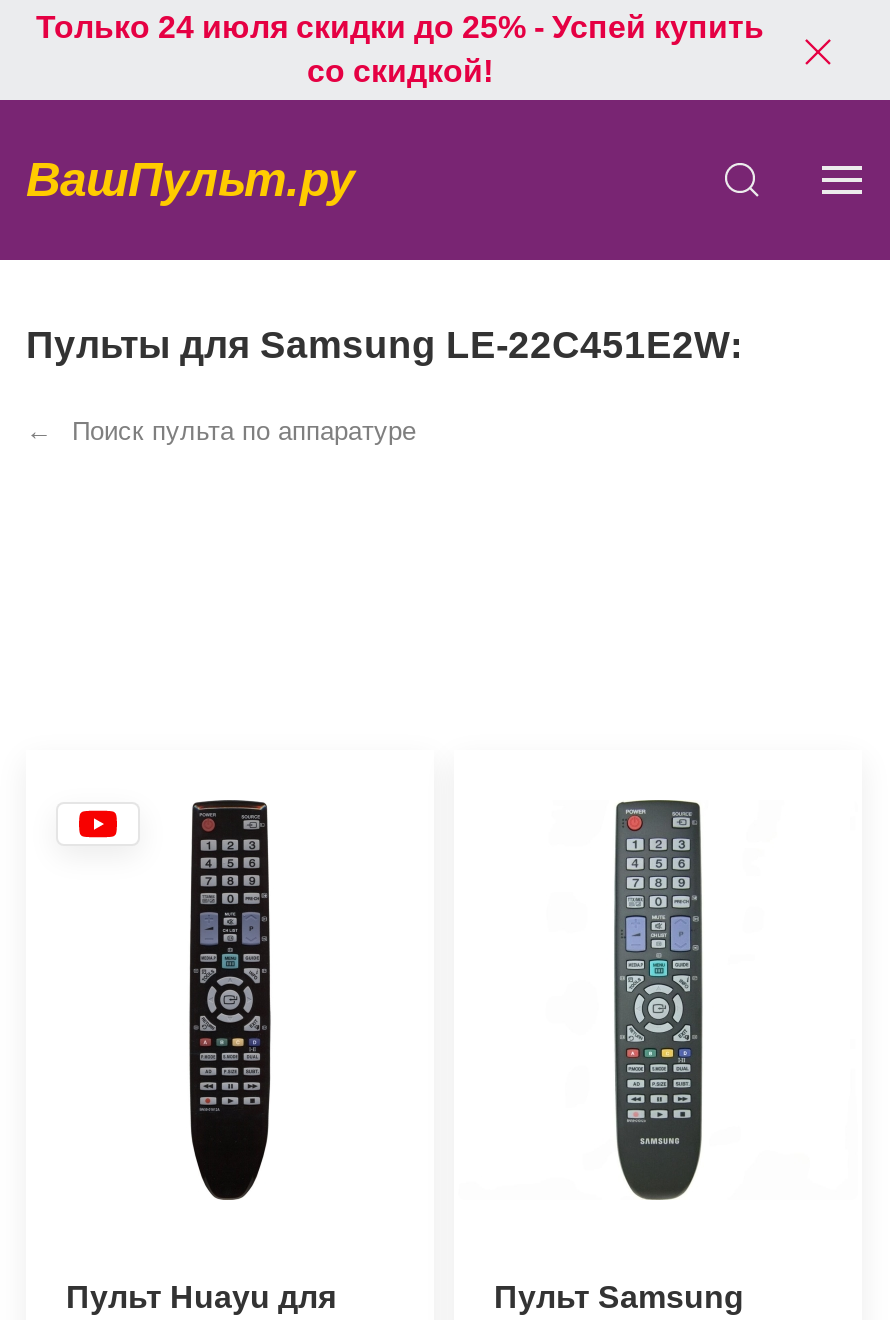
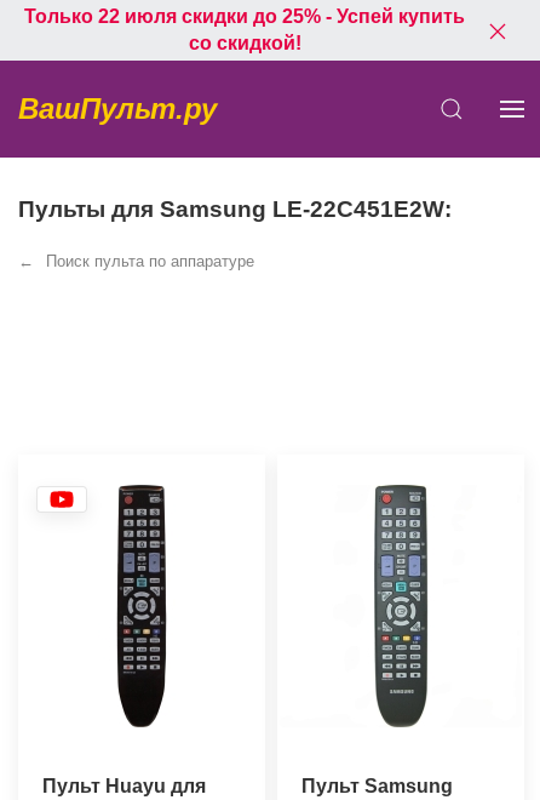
[36,10,764,44] Только 24 июля скидки до 25% - Успей купить -> [24,6,465,27] Только 22 июля скидки до 25% - Успей купить

